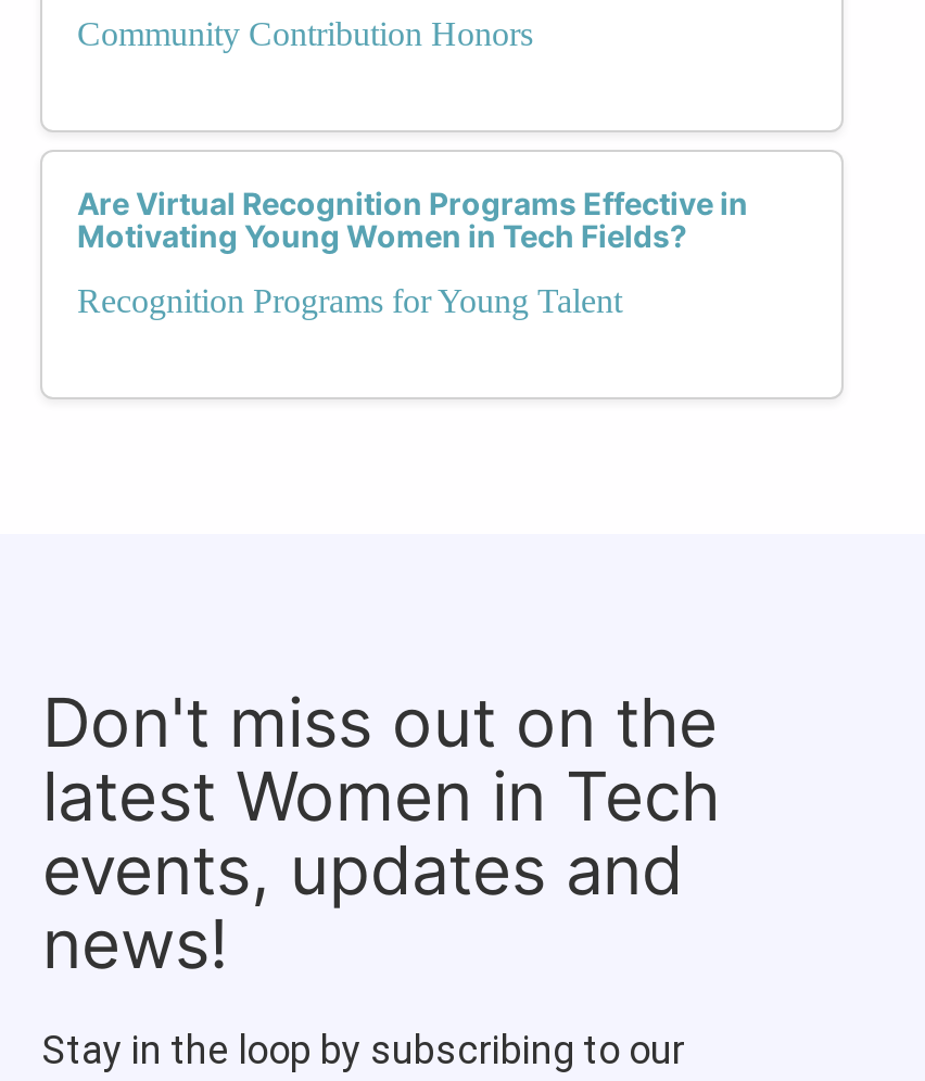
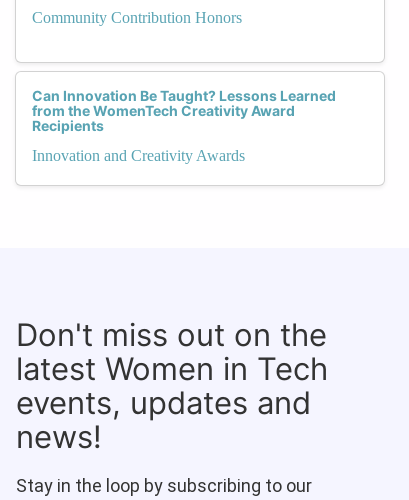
[77,185,748,254] Are Virtual Recognition Programs Effective in | Motivating Young Women in Tech Fields? -> [32,87,336,134] Can Innovation Be Taught? Lessons Learned | from the WomenTech Creativity Award | Recipients
[77,282,622,319] Recognition Programs for Young Talent -> [32,147,245,164] Innovation and Creativity Awards

